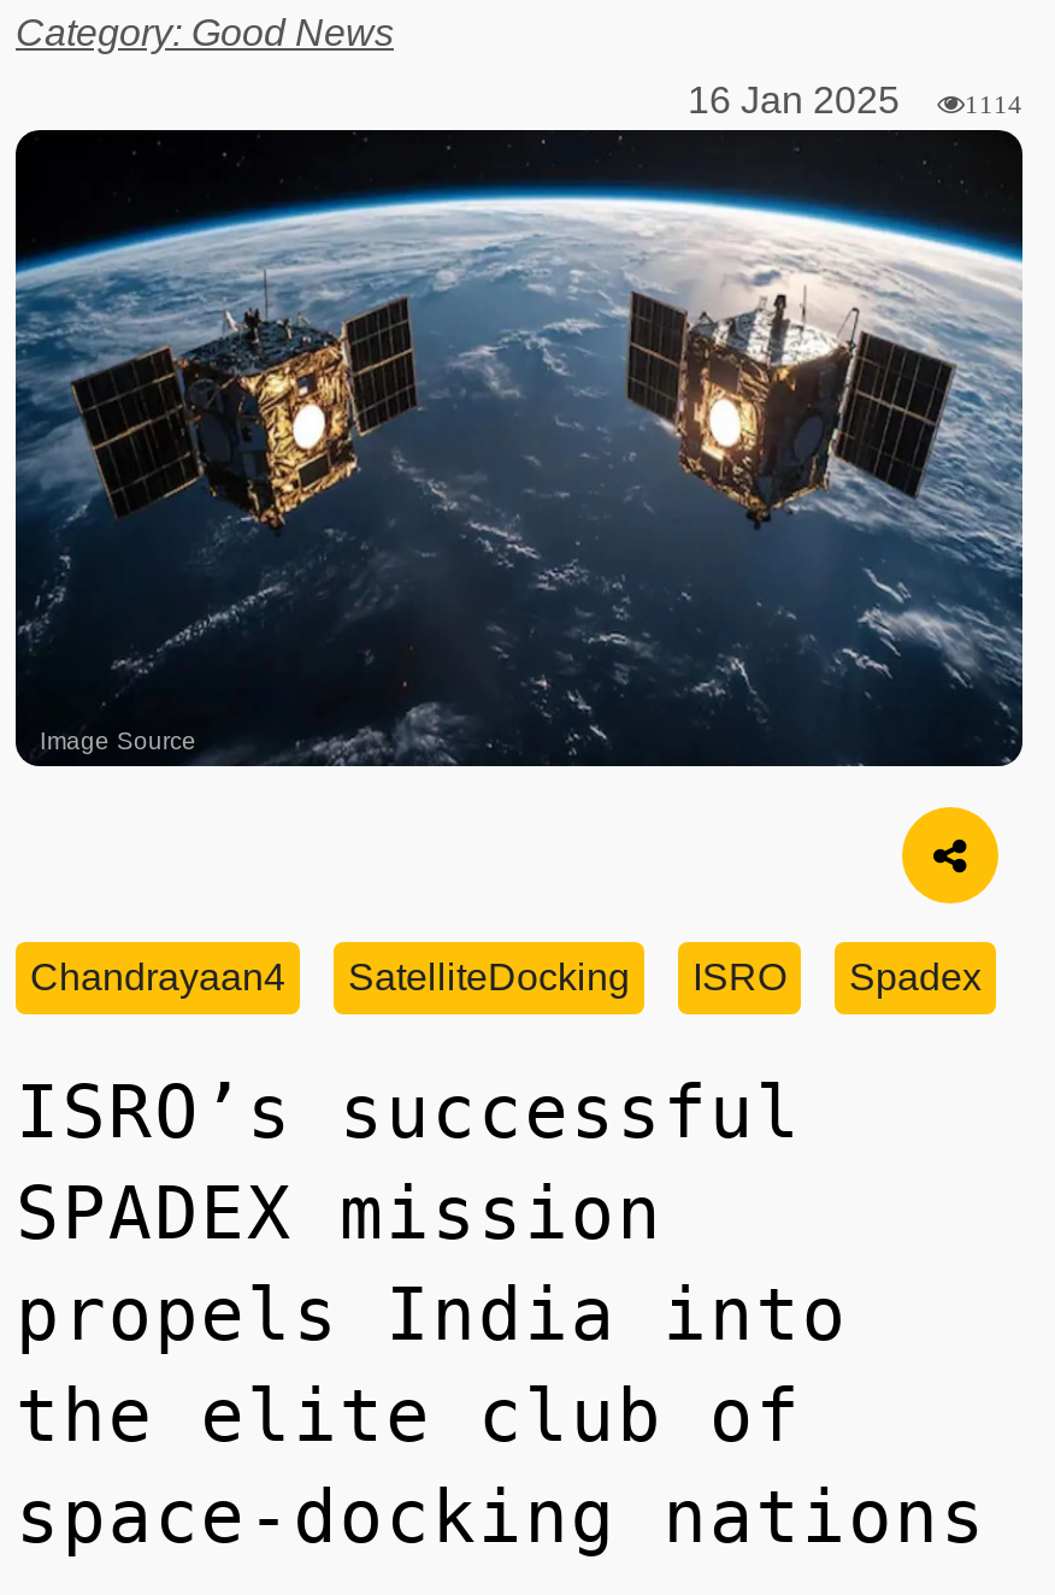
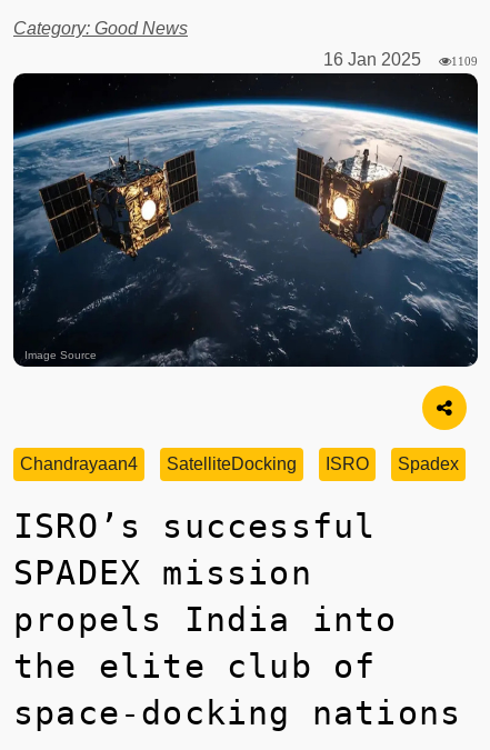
[688,79,1022,120] 16 Jan 2025 1114 -> [323,50,478,69] 16 Jan 2025 1109

